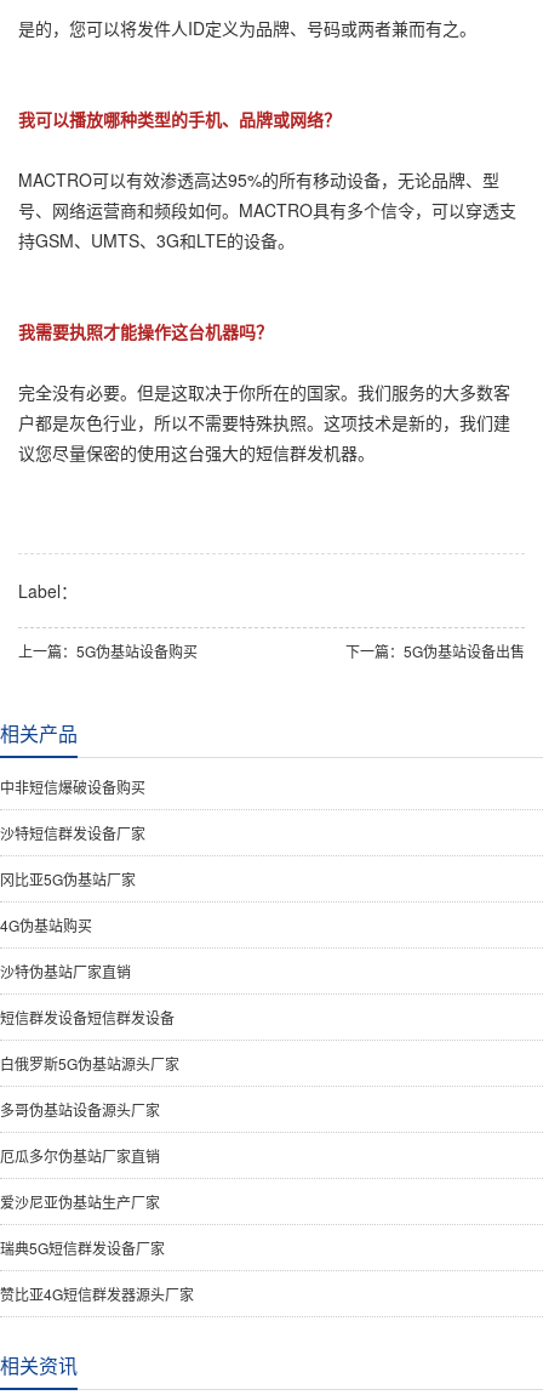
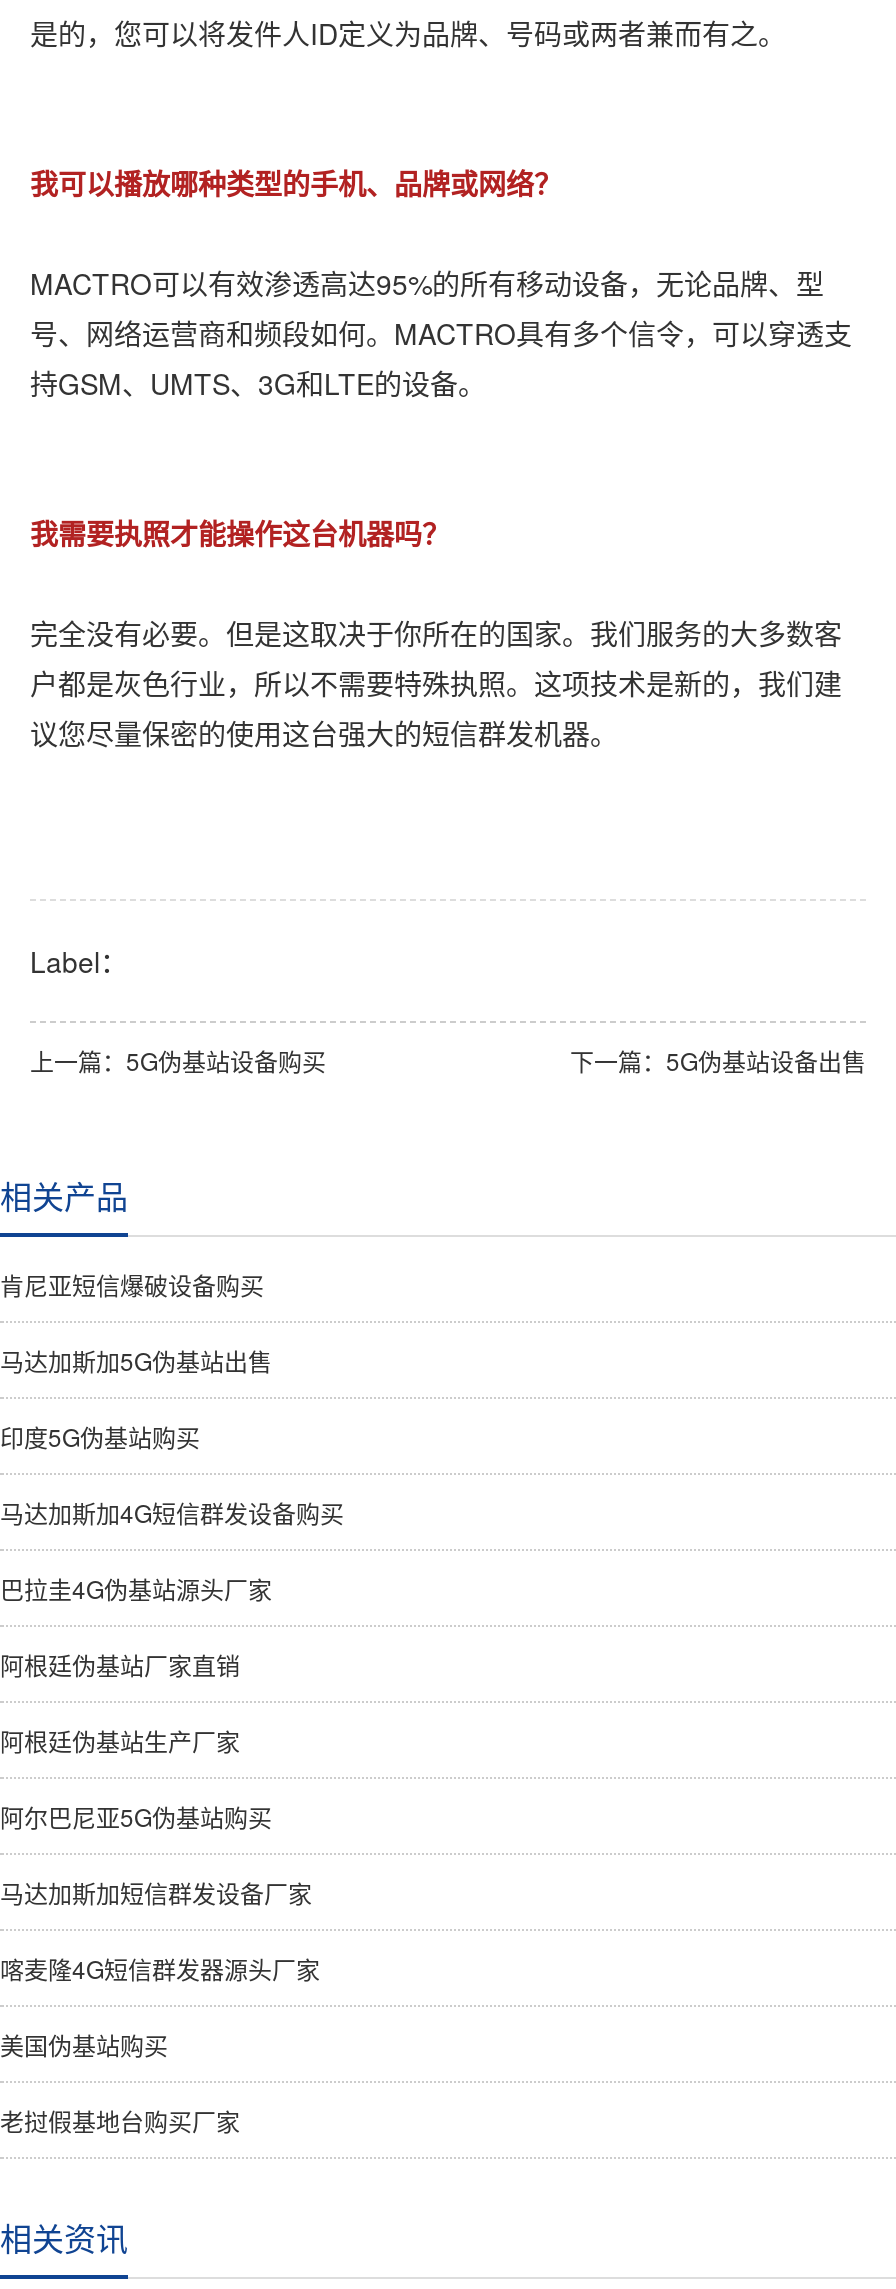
[0,776,145,797] 中非短信爆破设备购买 -> [0,1267,264,1301] 肯尼亚短信爆破设备购买
[0,822,145,843] 沙特短信群发设备厂家 -> [0,1343,272,1377] 马达加斯加5G伪基站出售
[0,869,136,889] 冈比亚5G伪基站厂家 -> [0,1419,200,1453] 印度5G伪基站购买
[0,915,92,935] 4G伪基站购买 -> [0,1495,344,1529] 马达加斯加4G短信群发设备购买
[0,961,131,981] 沙特伪基站厂家直销 -> [0,1571,272,1605] 巴拉圭4G伪基站源头厂家
[0,1007,175,1027] 短信群发设备短信群发设备 -> [0,1647,240,1681] 阿根廷伪基站厂家直销
[0,1053,179,1074] 白俄罗斯5G伪基站源头厂家 -> [0,1723,240,1757] 阿根廷伪基站生产厂家
[0,1099,160,1120] 多哥伪基站设备源头厂家 -> [0,1799,272,1833] 阿尔巴尼亚5G伪基站购买
[0,1145,160,1166] 厄瓜多尔伪基站厂家直销 -> [0,1875,312,1909] 马达加斯加短信群发设备厂家
[0,1191,160,1212] 爱沙尼亚伪基站生产厂家 -> [0,1951,320,1985] 喀麦隆4G短信群发器源头厂家
[0,1237,165,1258] 瑞典5G短信群发设备厂家 -> [0,2027,168,2061] 美国伪基站购买
[0,1283,194,1304] 赞比亚4G短信群发器源头厂家 -> [0,2103,240,2137] 老挝假基地台购买厂家

